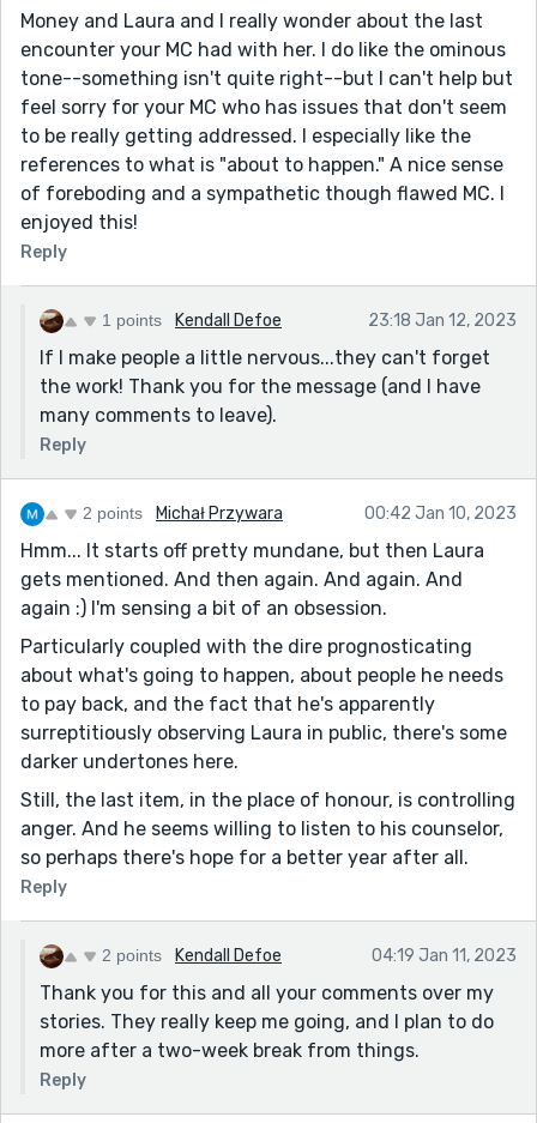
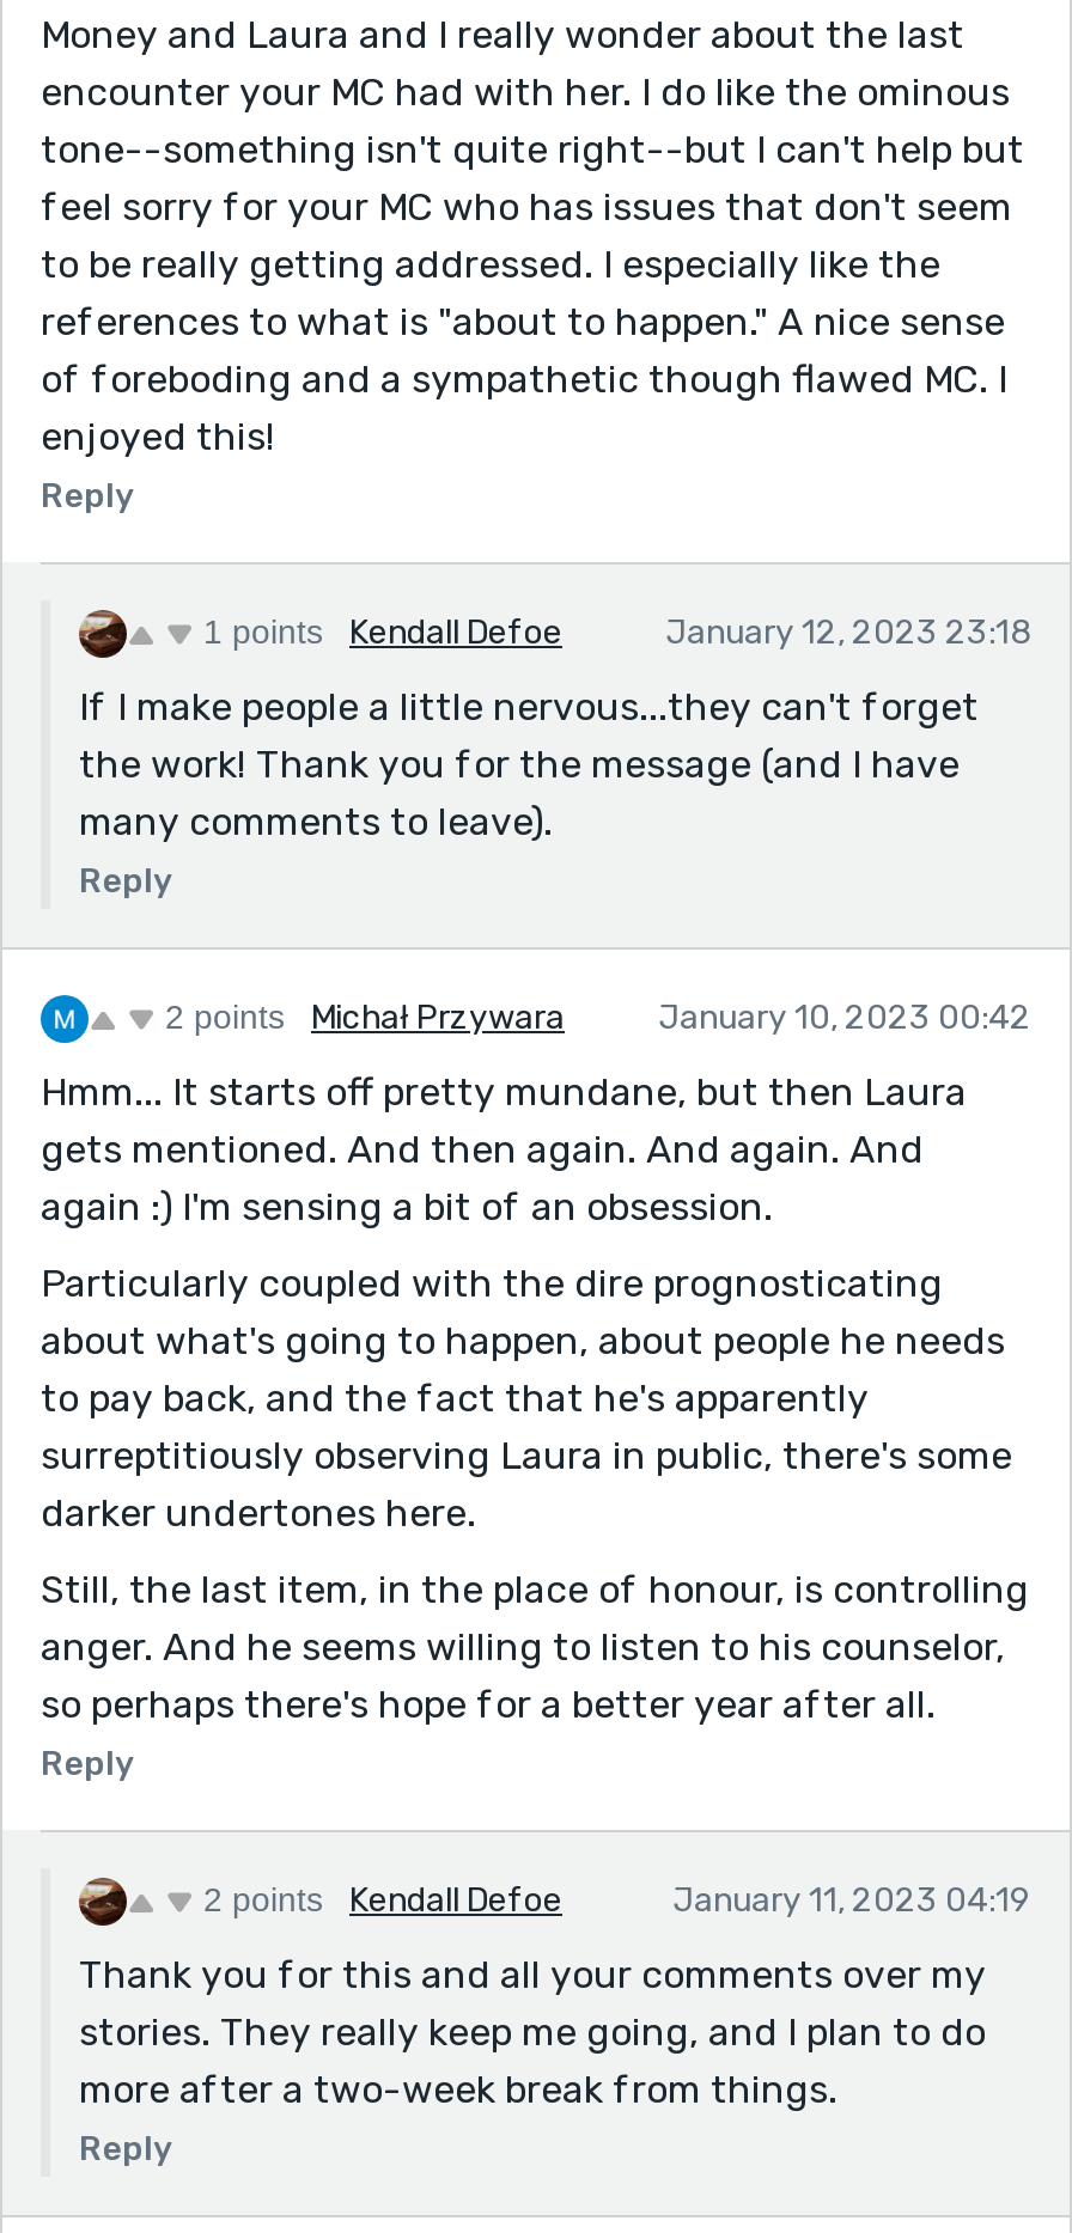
[368,310,517,331] 23:18 Jan 12, 2023 -> [665,612,1031,653] January 12, 2023 23:18
[364,503,517,524] 00:42 Jan 10, 2023 -> [658,997,1031,1038] January 10, 2023 00:42
[372,945,517,966] 04:19 Jan 11, 2023 -> [672,1880,1031,1920] January 11, 2023 04:19

